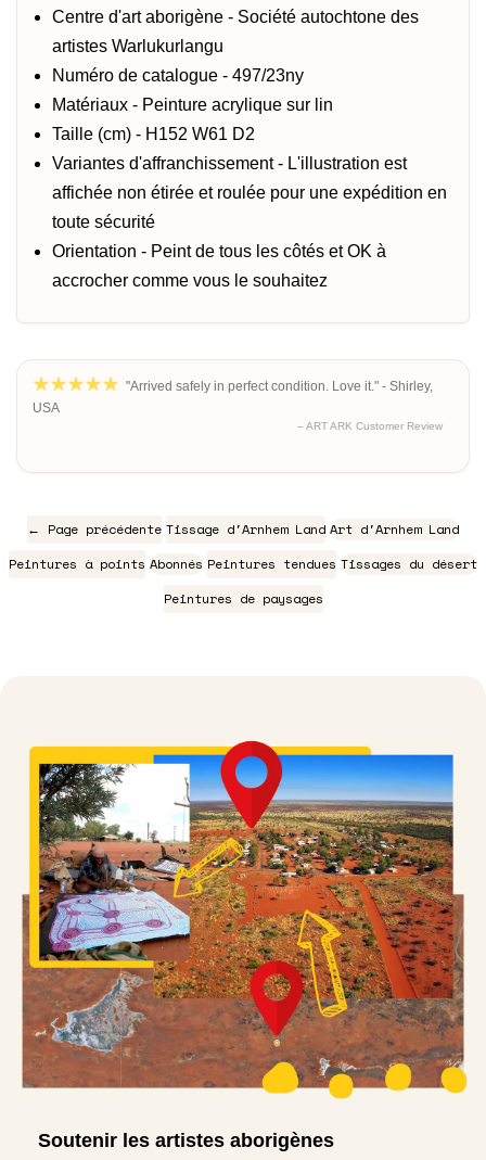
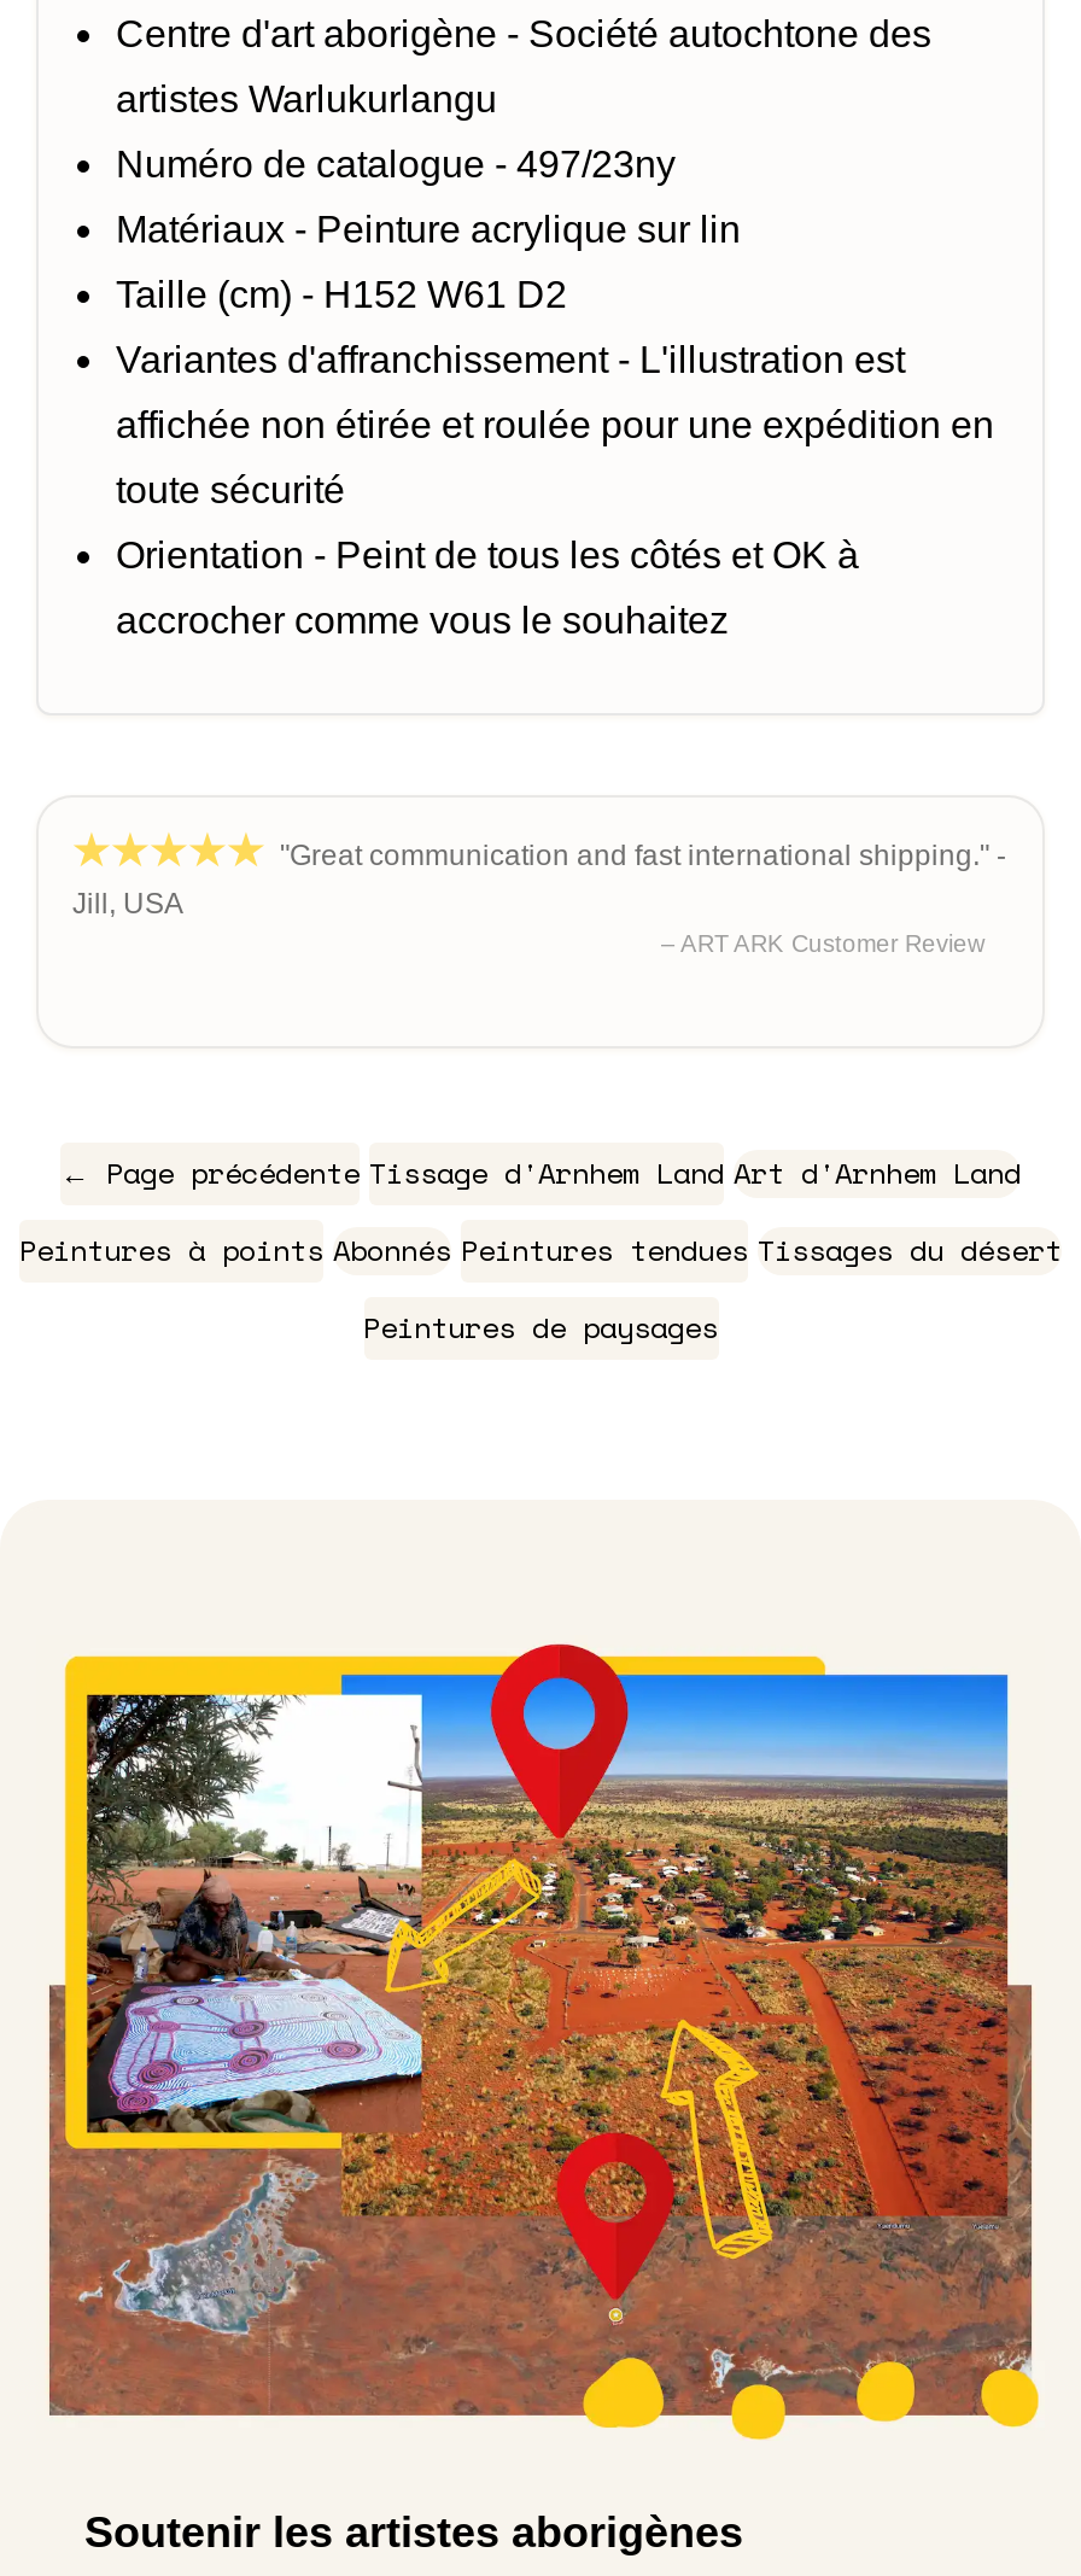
[33,379,433,416] "Arrived safely in perfect condition. Love it." - Shirley, | USA -> [72,839,1006,921] "Great communication and fast international shipping." - | Jill, USA

